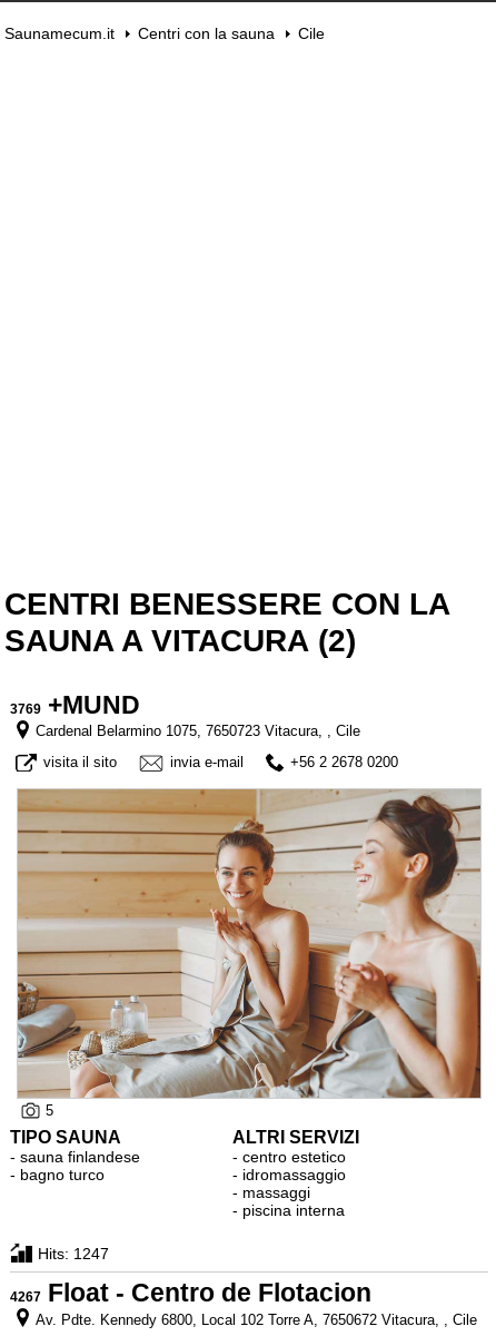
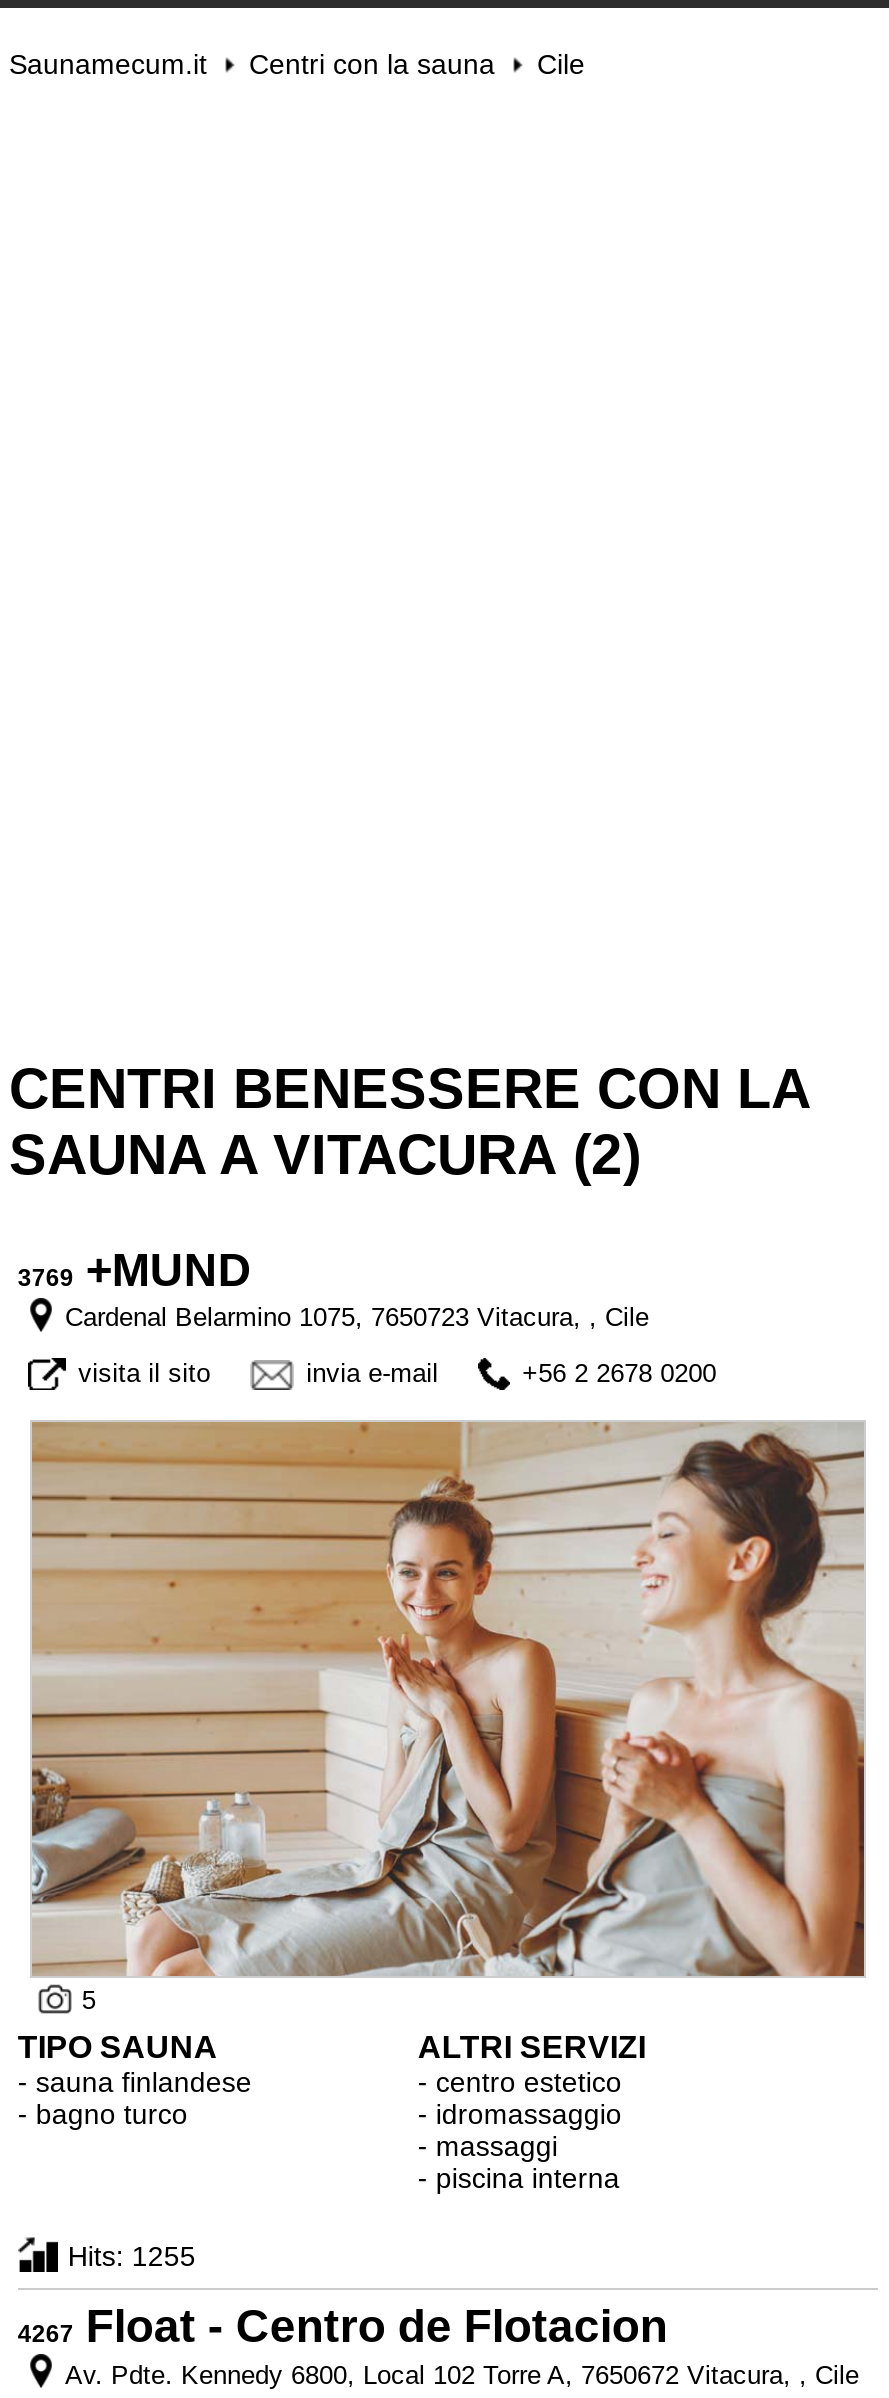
[38,1245,109,1263] Hits: 1247 -> [68,2241,196,2273] Hits: 1255

